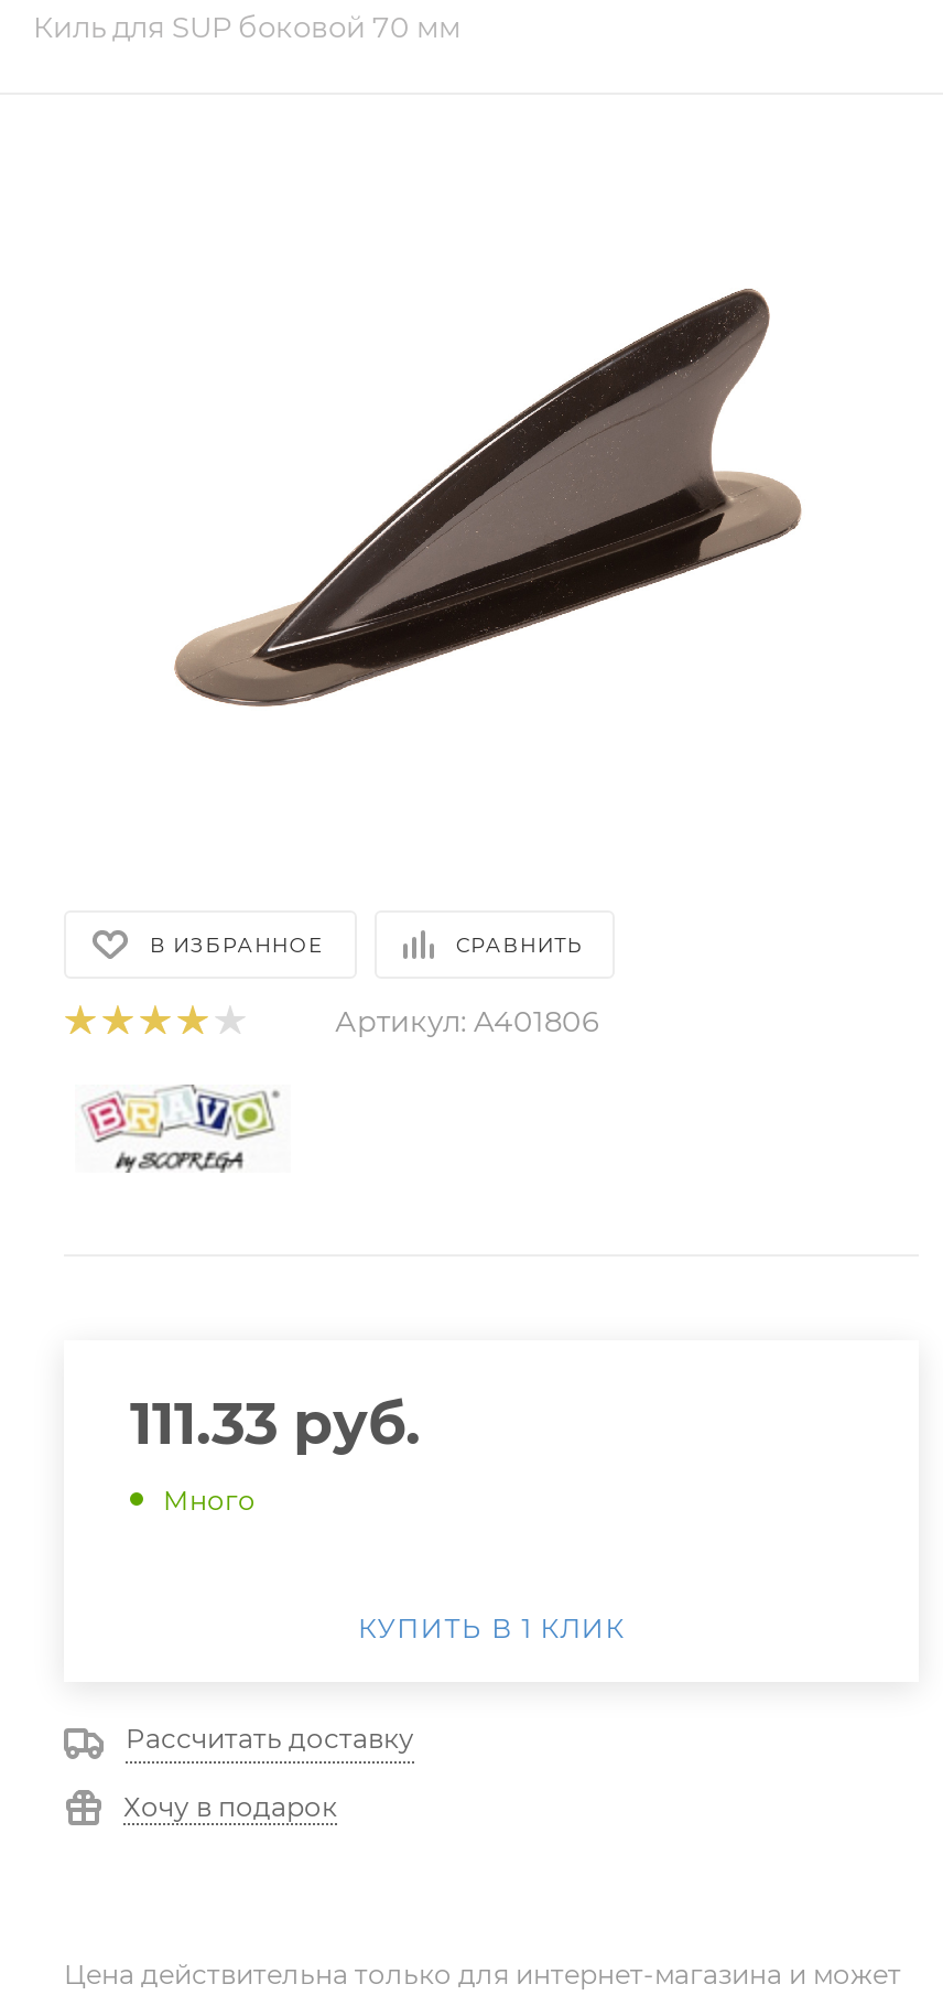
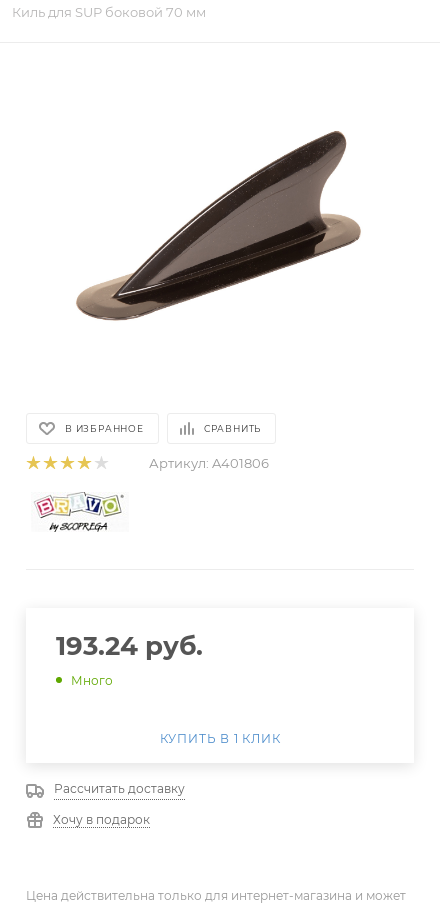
[130,1389,421,1459] 111.33 руб. -> [56,630,203,662] 193.24 руб.

